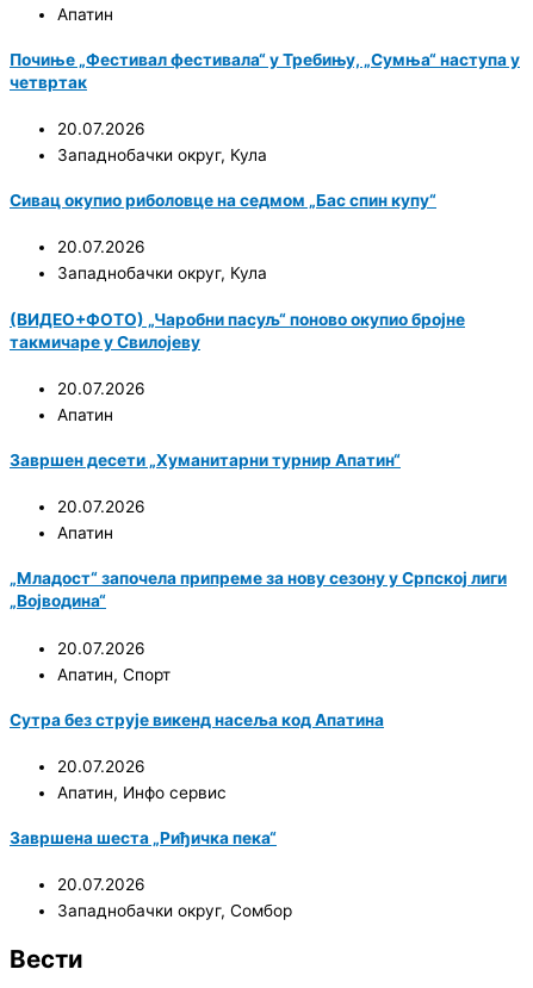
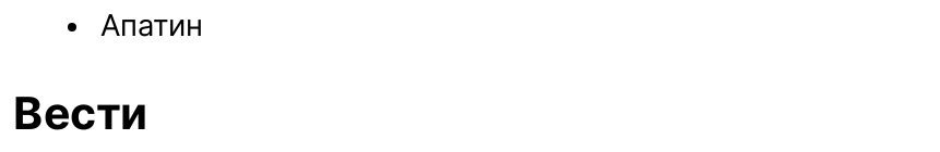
[10,50,520,920] Почиње „Фестивал фестивала“ у Требињу, „Сумња“ наступа у | четвртак | 20.07.2026 | Западнобачки округ, Кула | Сивац окупио риболовце на седмом „Бас спин купу“ | 20.07.2026 | Западнобачки округ, Кула | (ВИДЕО+ФОТО) „Чаробни пасуљ“ поново окупио бројне | такмичаре у Свилојеву | 20.07.2026 | Апатин | Завршен десети „Хуманитарни турнир Апатин“ | 20.07.2026 | Апатин | „Младост“ започела припреме за нову сезону у Српској лиги | „Војводина“ | 20.07.2026 | Апатин, Спорт | Сутра без струје викенд насеља код Апатина | 20.07.2026 | Апатин, Инфо сервис | Завршена шеста „Риђичка пека“ | 20.07.2026 | Западнобачки округ, Сомбор -> none

